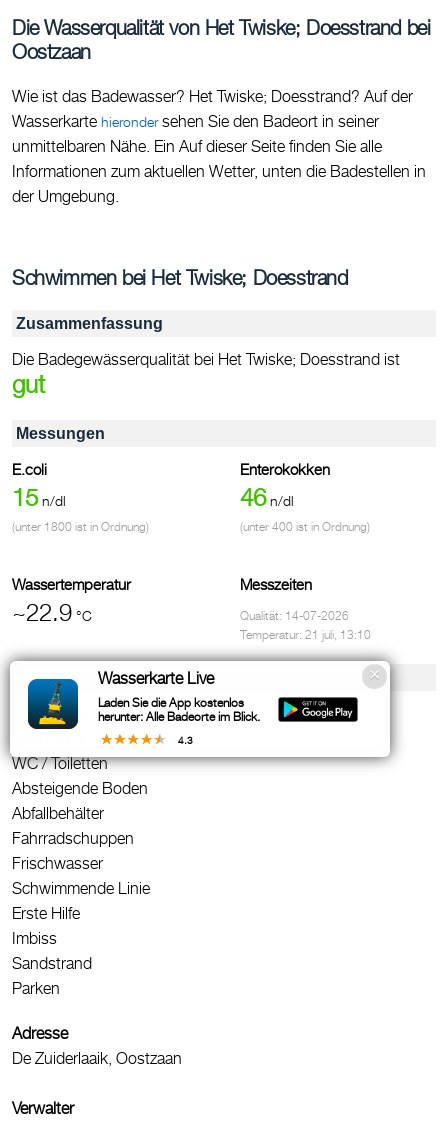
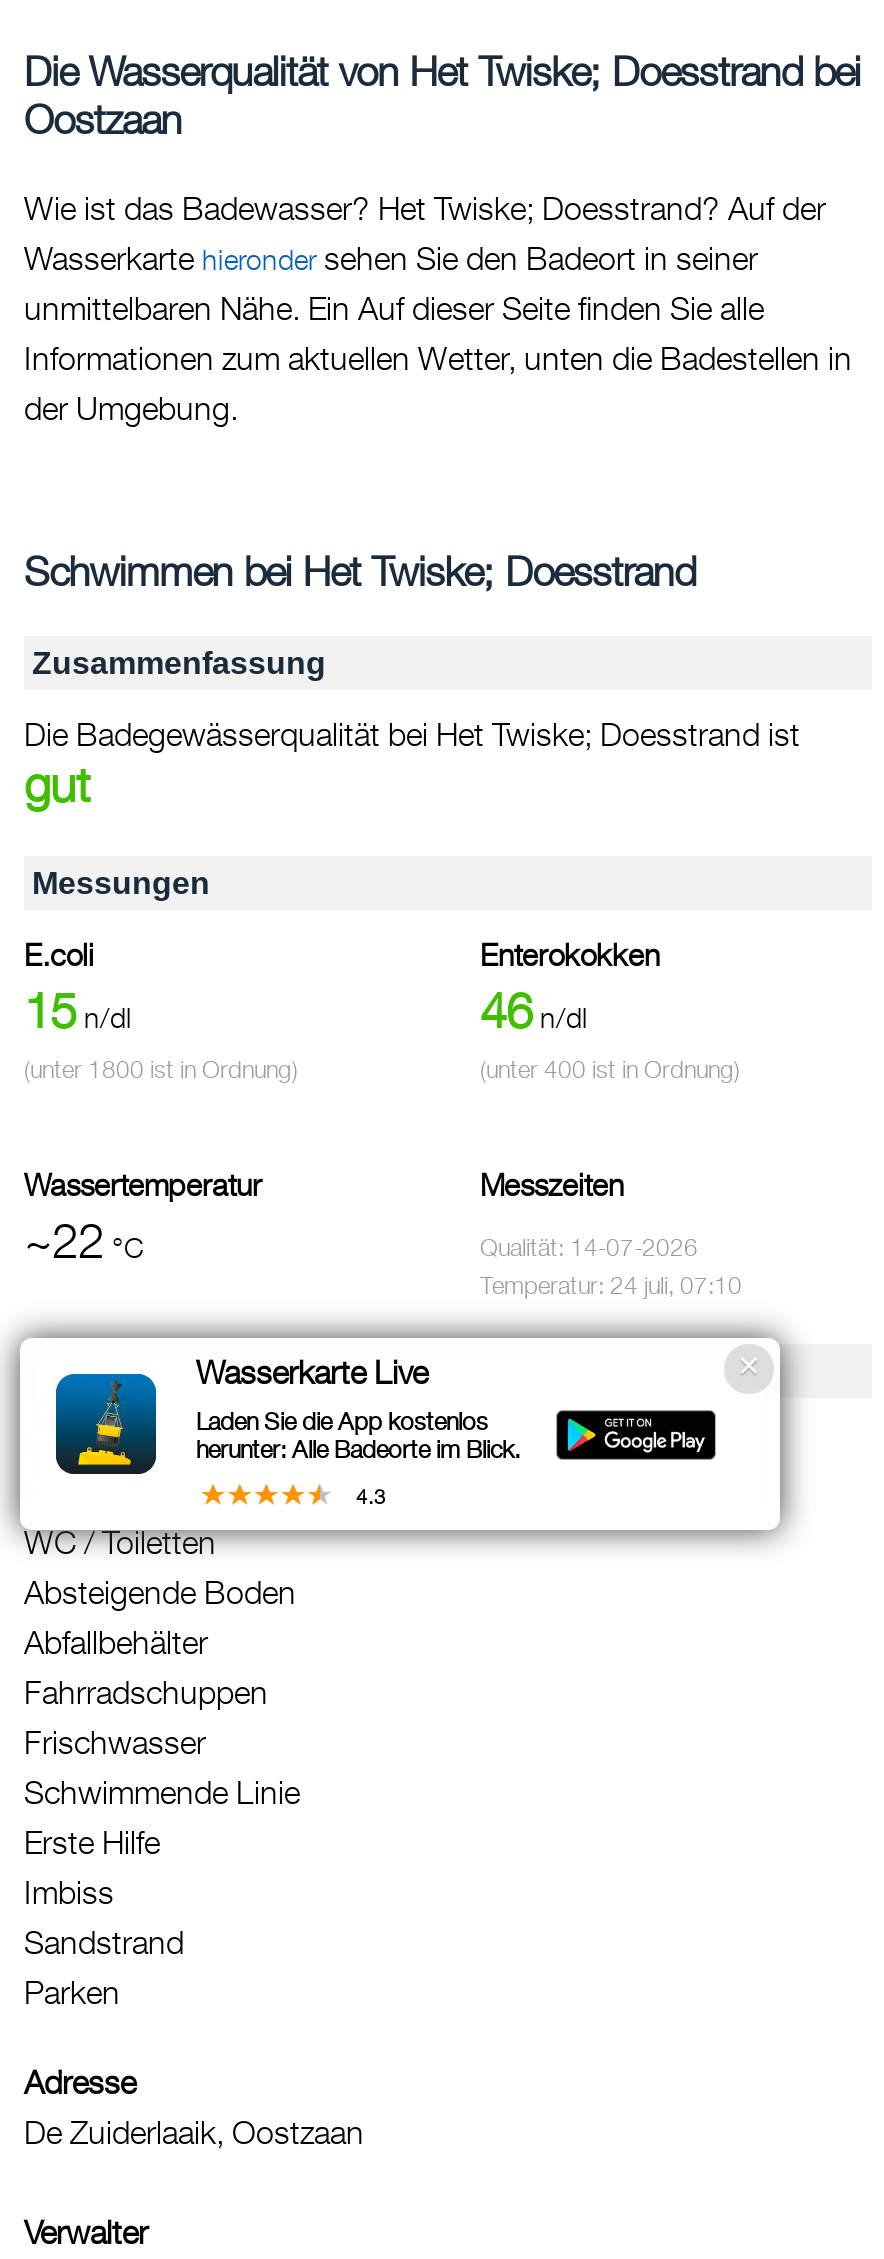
[12,598,92,626] ~22.9 °C -> [24,1212,144,1268] ~22 °C
[240,627,371,642] Temperatur: 21 juli, 13:10 -> [480,1270,742,1300] Temperatur: 24 juli, 07:10

